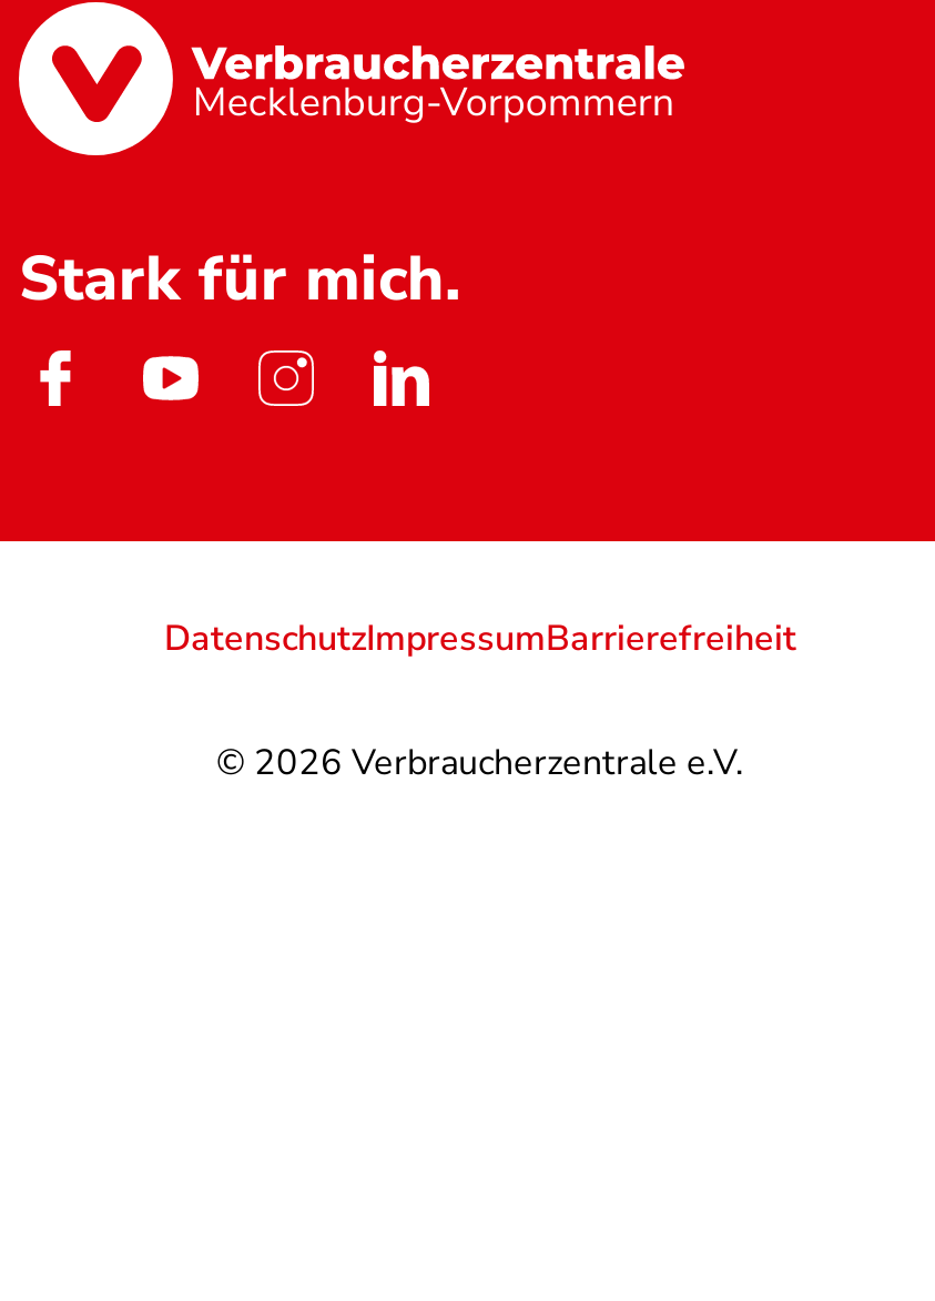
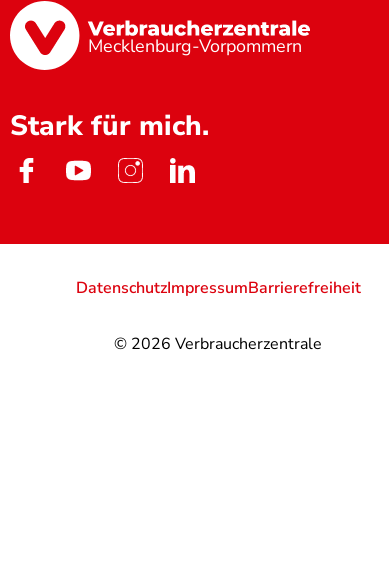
[216,740,744,788] © 2026 Verbraucherzentrale e.V. -> [114,333,322,355] © 2026 Verbraucherzentrale

